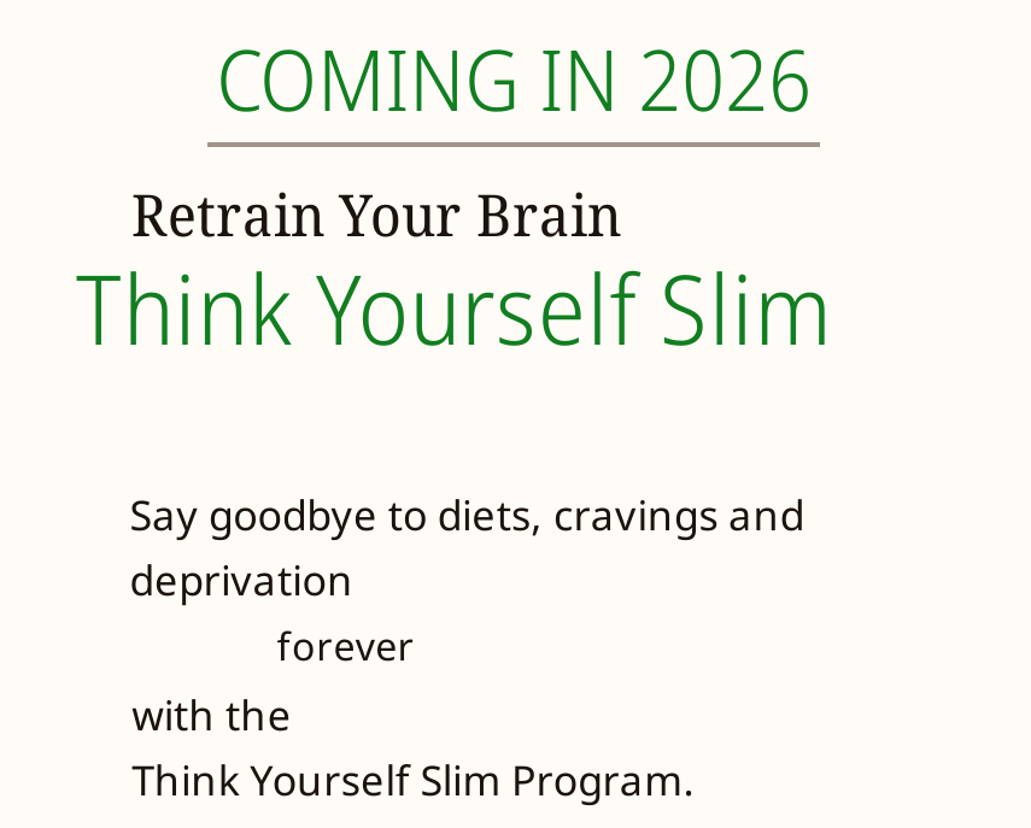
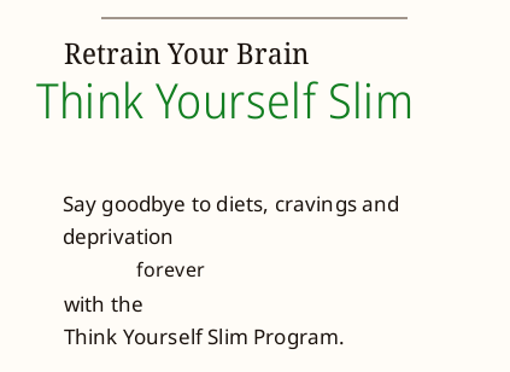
[216,21,812,135] COMING IN 2026 -> none

